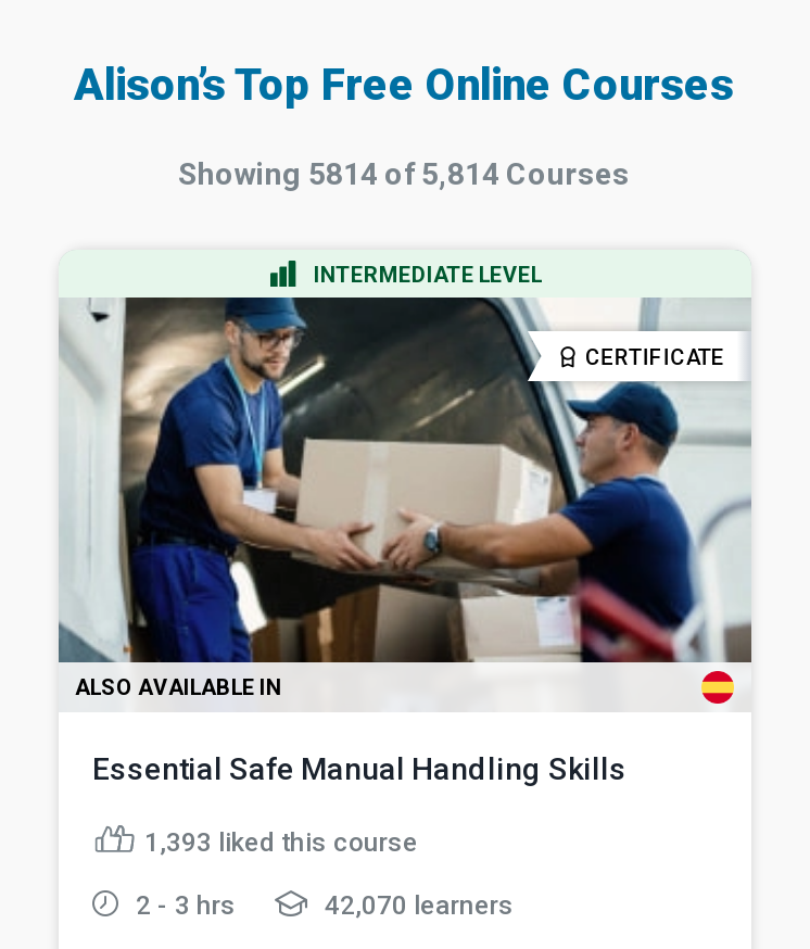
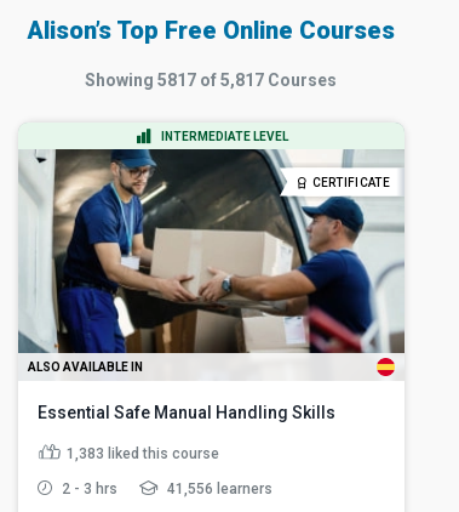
[178,156,630,191] Showing 5814 of 5,814 Courses -> [85,70,337,90] Showing 5817 of 5,817 Courses
[144,827,418,857] 1,393 liked this course -> [66,445,219,462] 1,383 liked this course
[318,889,514,920] 42,070 learners -> [163,480,272,497] 41,556 learners

